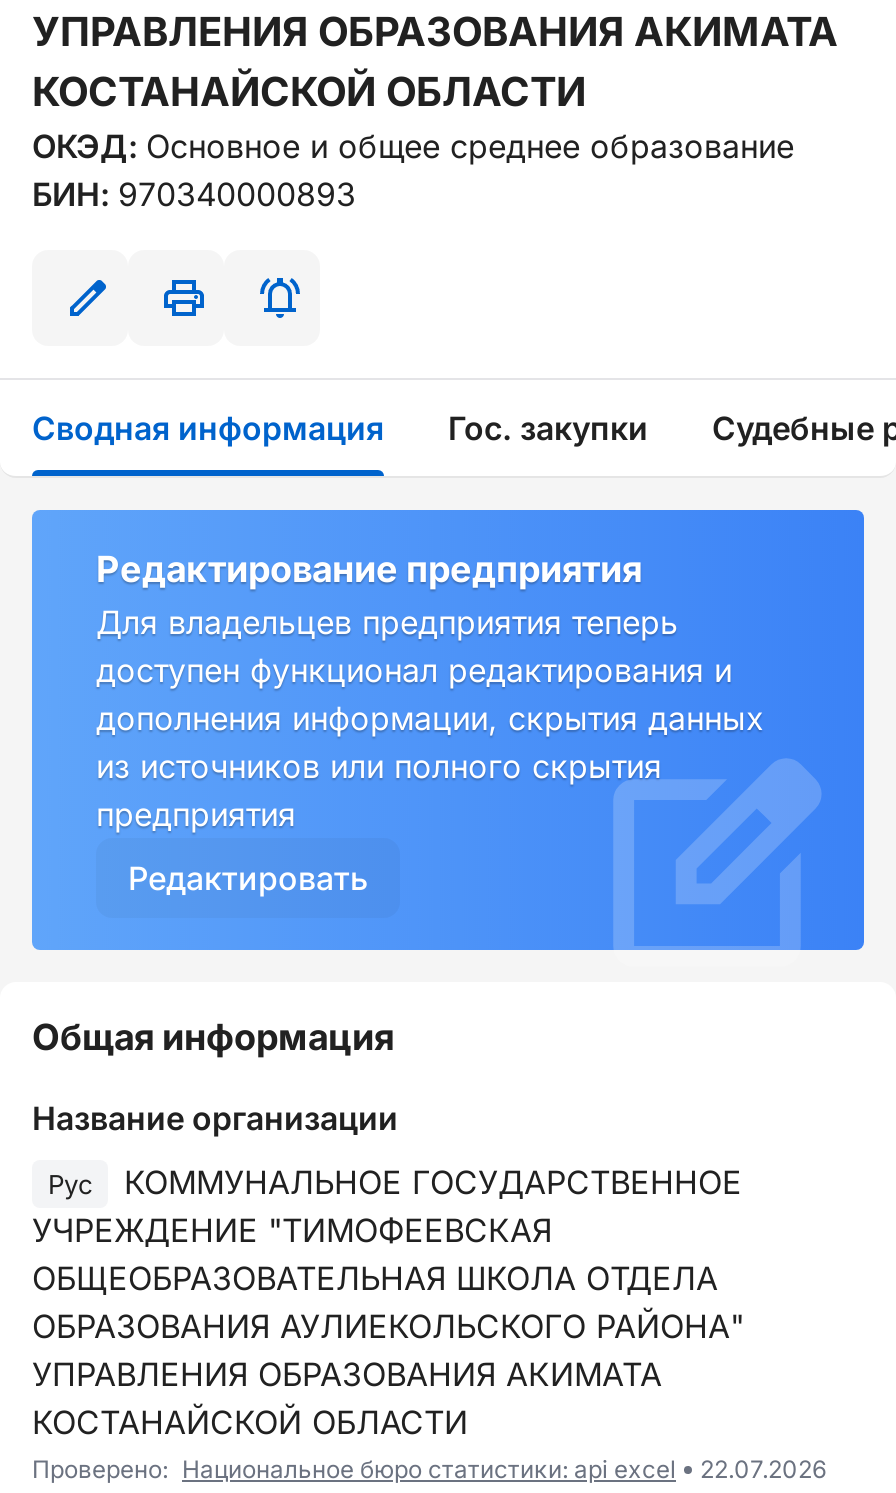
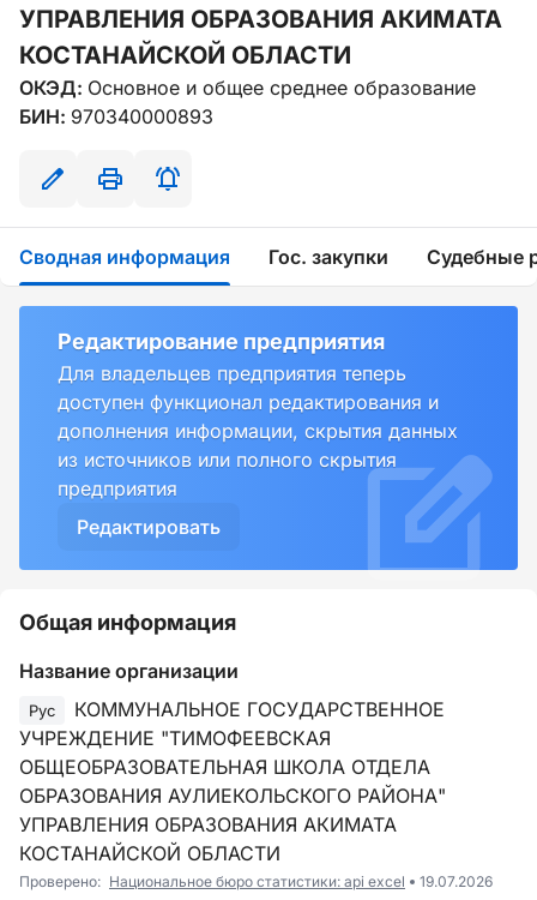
[32,1454,826,1484] Проверено: Национальное бюро статистики: api excel 22.07.2026 -> [19,872,493,890] Проверено: Национальное бюро статистики: api excel 19.07.2026

